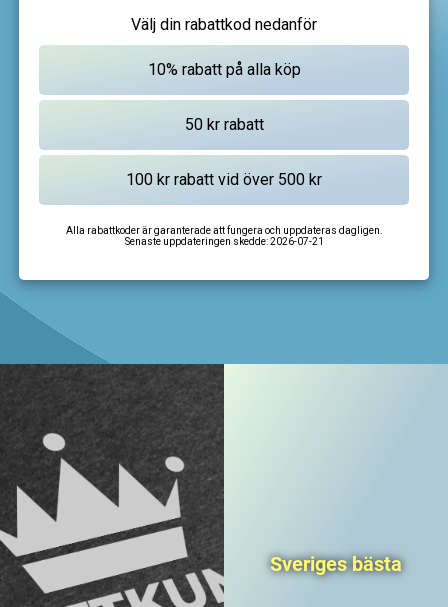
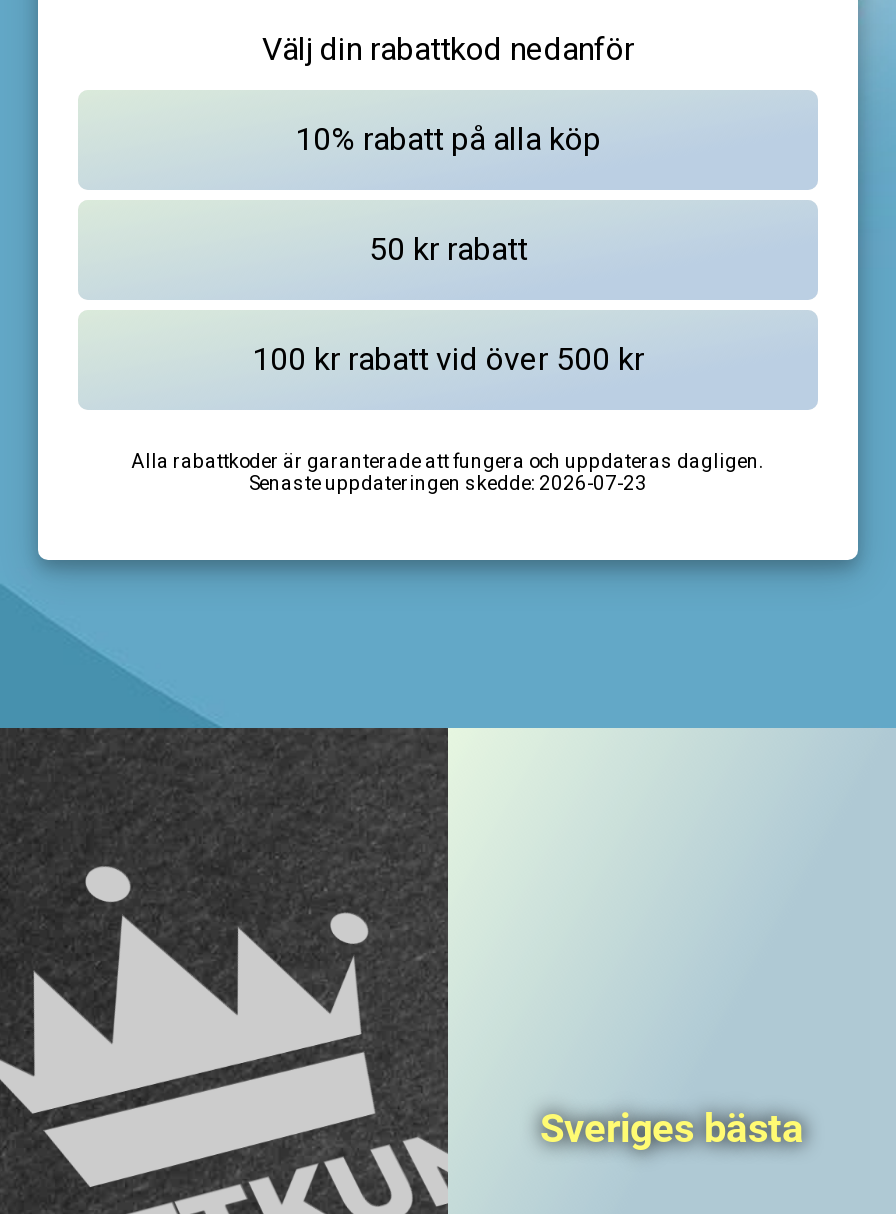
[124,236,323,247] Senaste uppdateringen skedde: 2026-07-21 -> [249,471,647,493] Senaste uppdateringen skedde: 2026-07-23

